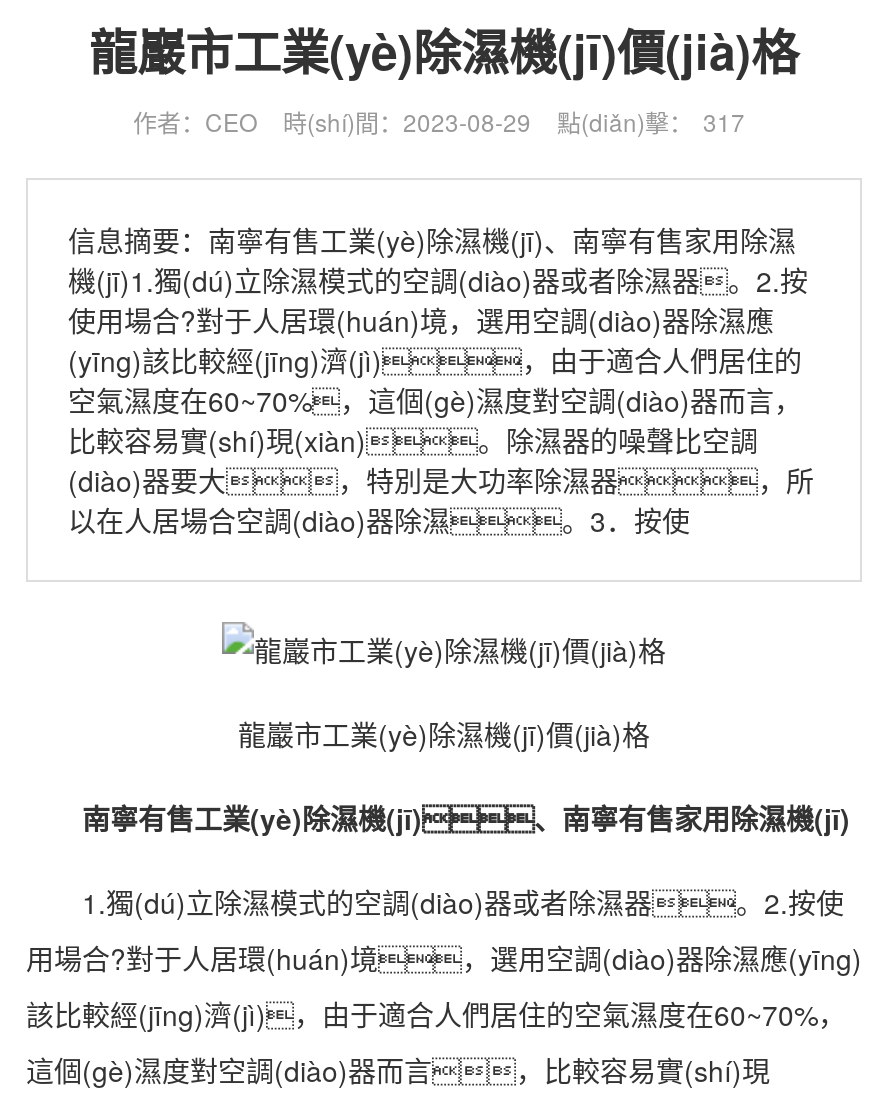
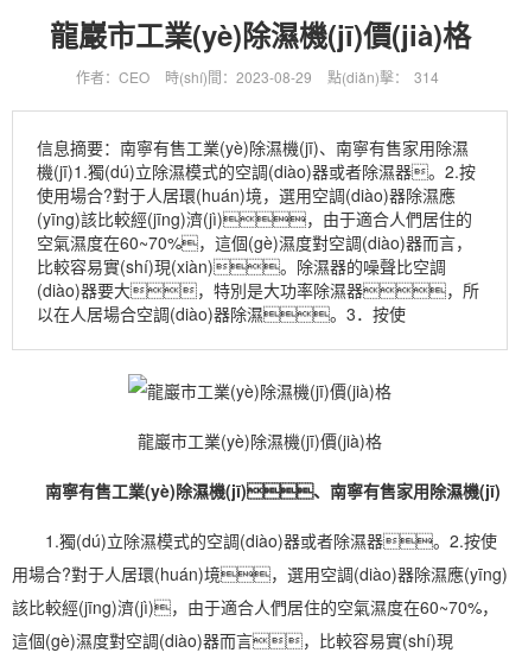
[133,103,745,137] 作者：CEO 時(shí)間：2023-08-29 點(diǎn)擊： 317 -> [75,66,438,86] 作者：CEO 時(shí)間：2023-08-29 點(diǎn)擊： 314

